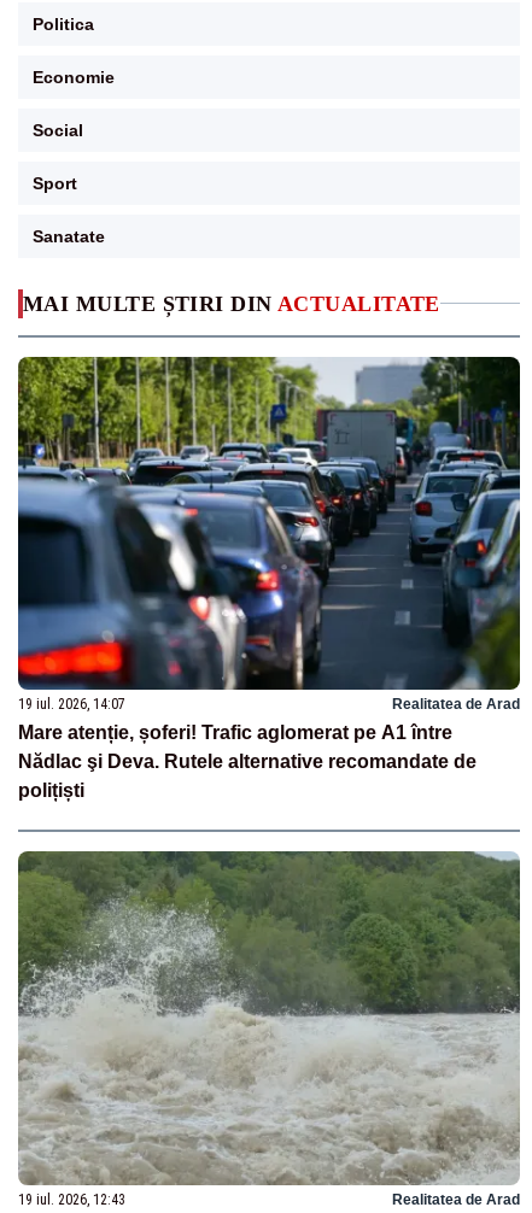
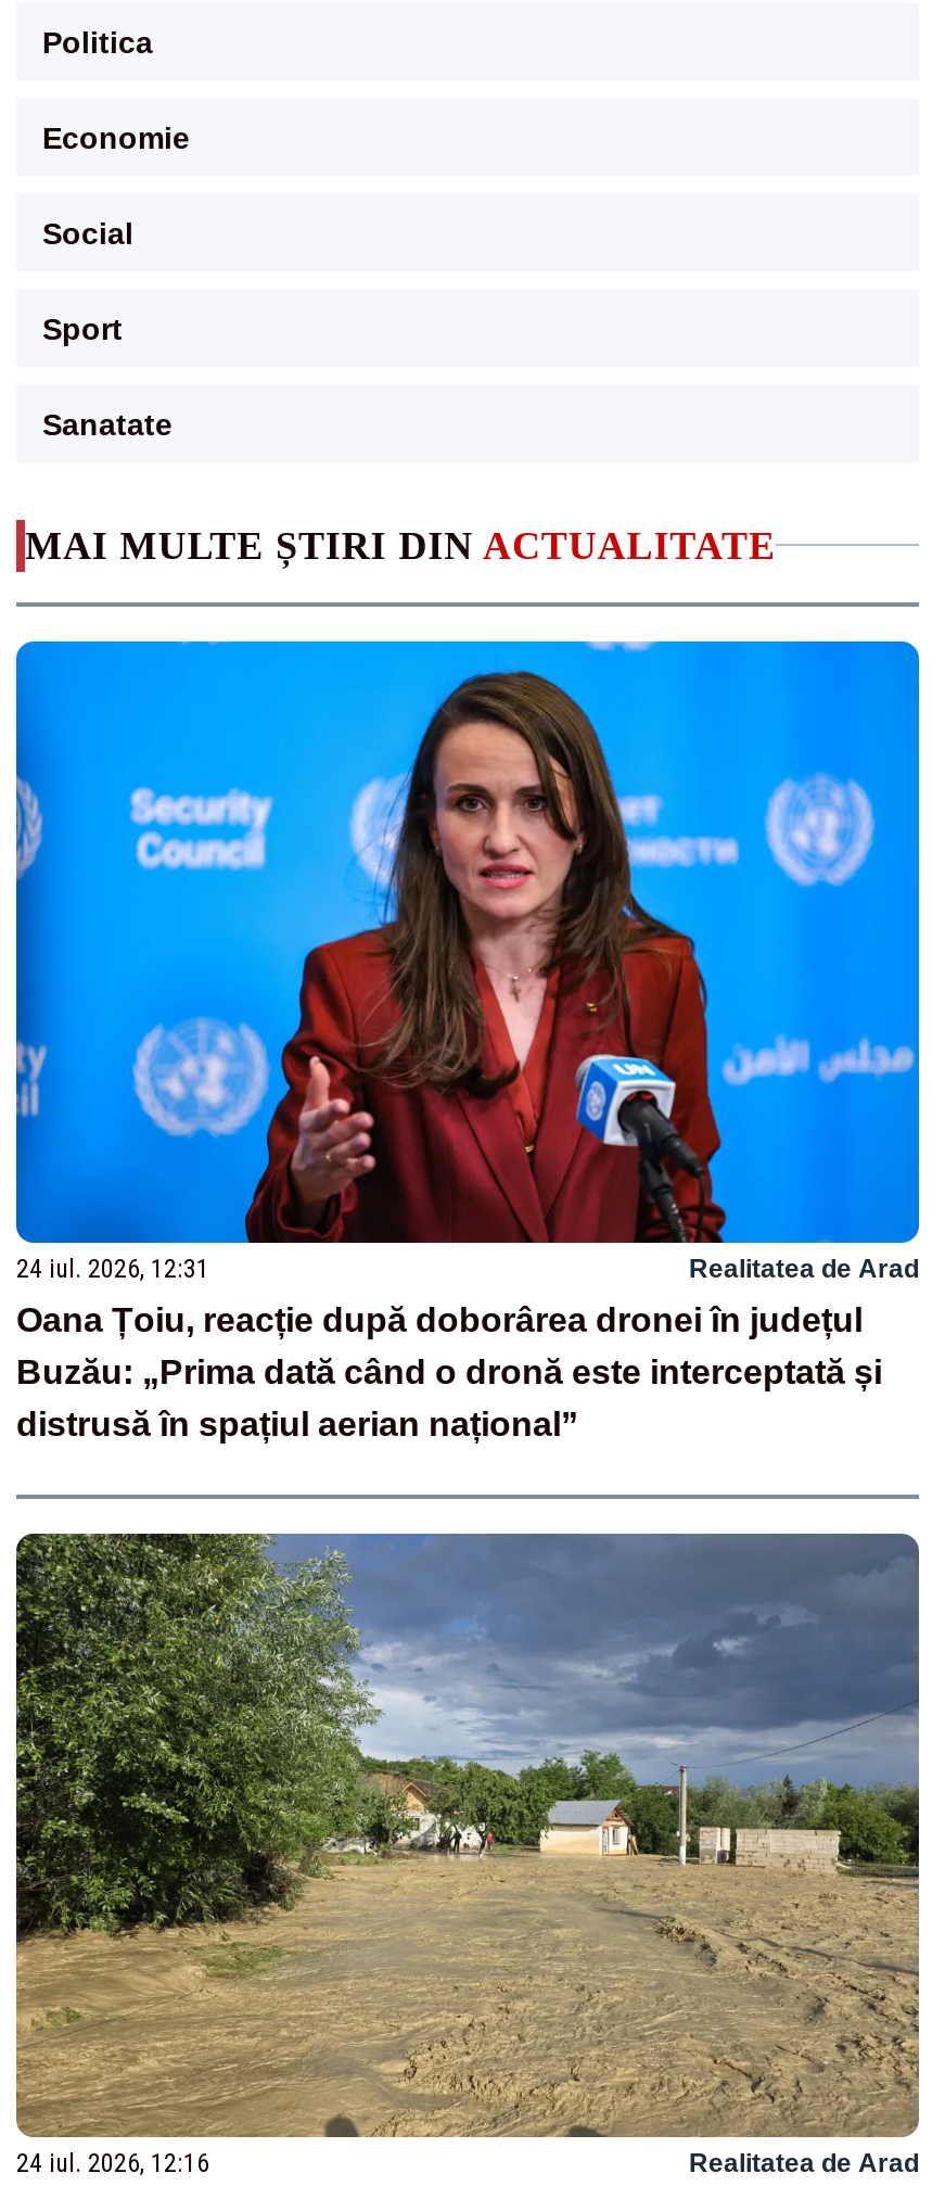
[17,356,521,713] [image] | 19 iul. 2026, 14:07 -> [14,639,921,1285] [image] | 24 iul. 2026, 12:31
[18,723,477,801] Mare atenție, șoferi! Trafic aglomerat pe A1 între | Nădlac şi Deva. Rutele alternative recomandate de | polițiști -> [16,1302,882,1443] Oana Țoiu, reacție după doborârea dronei în județul | Buzău: „Prima dată când o dronă este interceptată și | distrusă în spațiul aerian național”
[18,851,521,1208] [image] | 19 iul. 2026, 12:43 -> [16,1532,919,2178] [image] | 24 iul. 2026, 12:16

